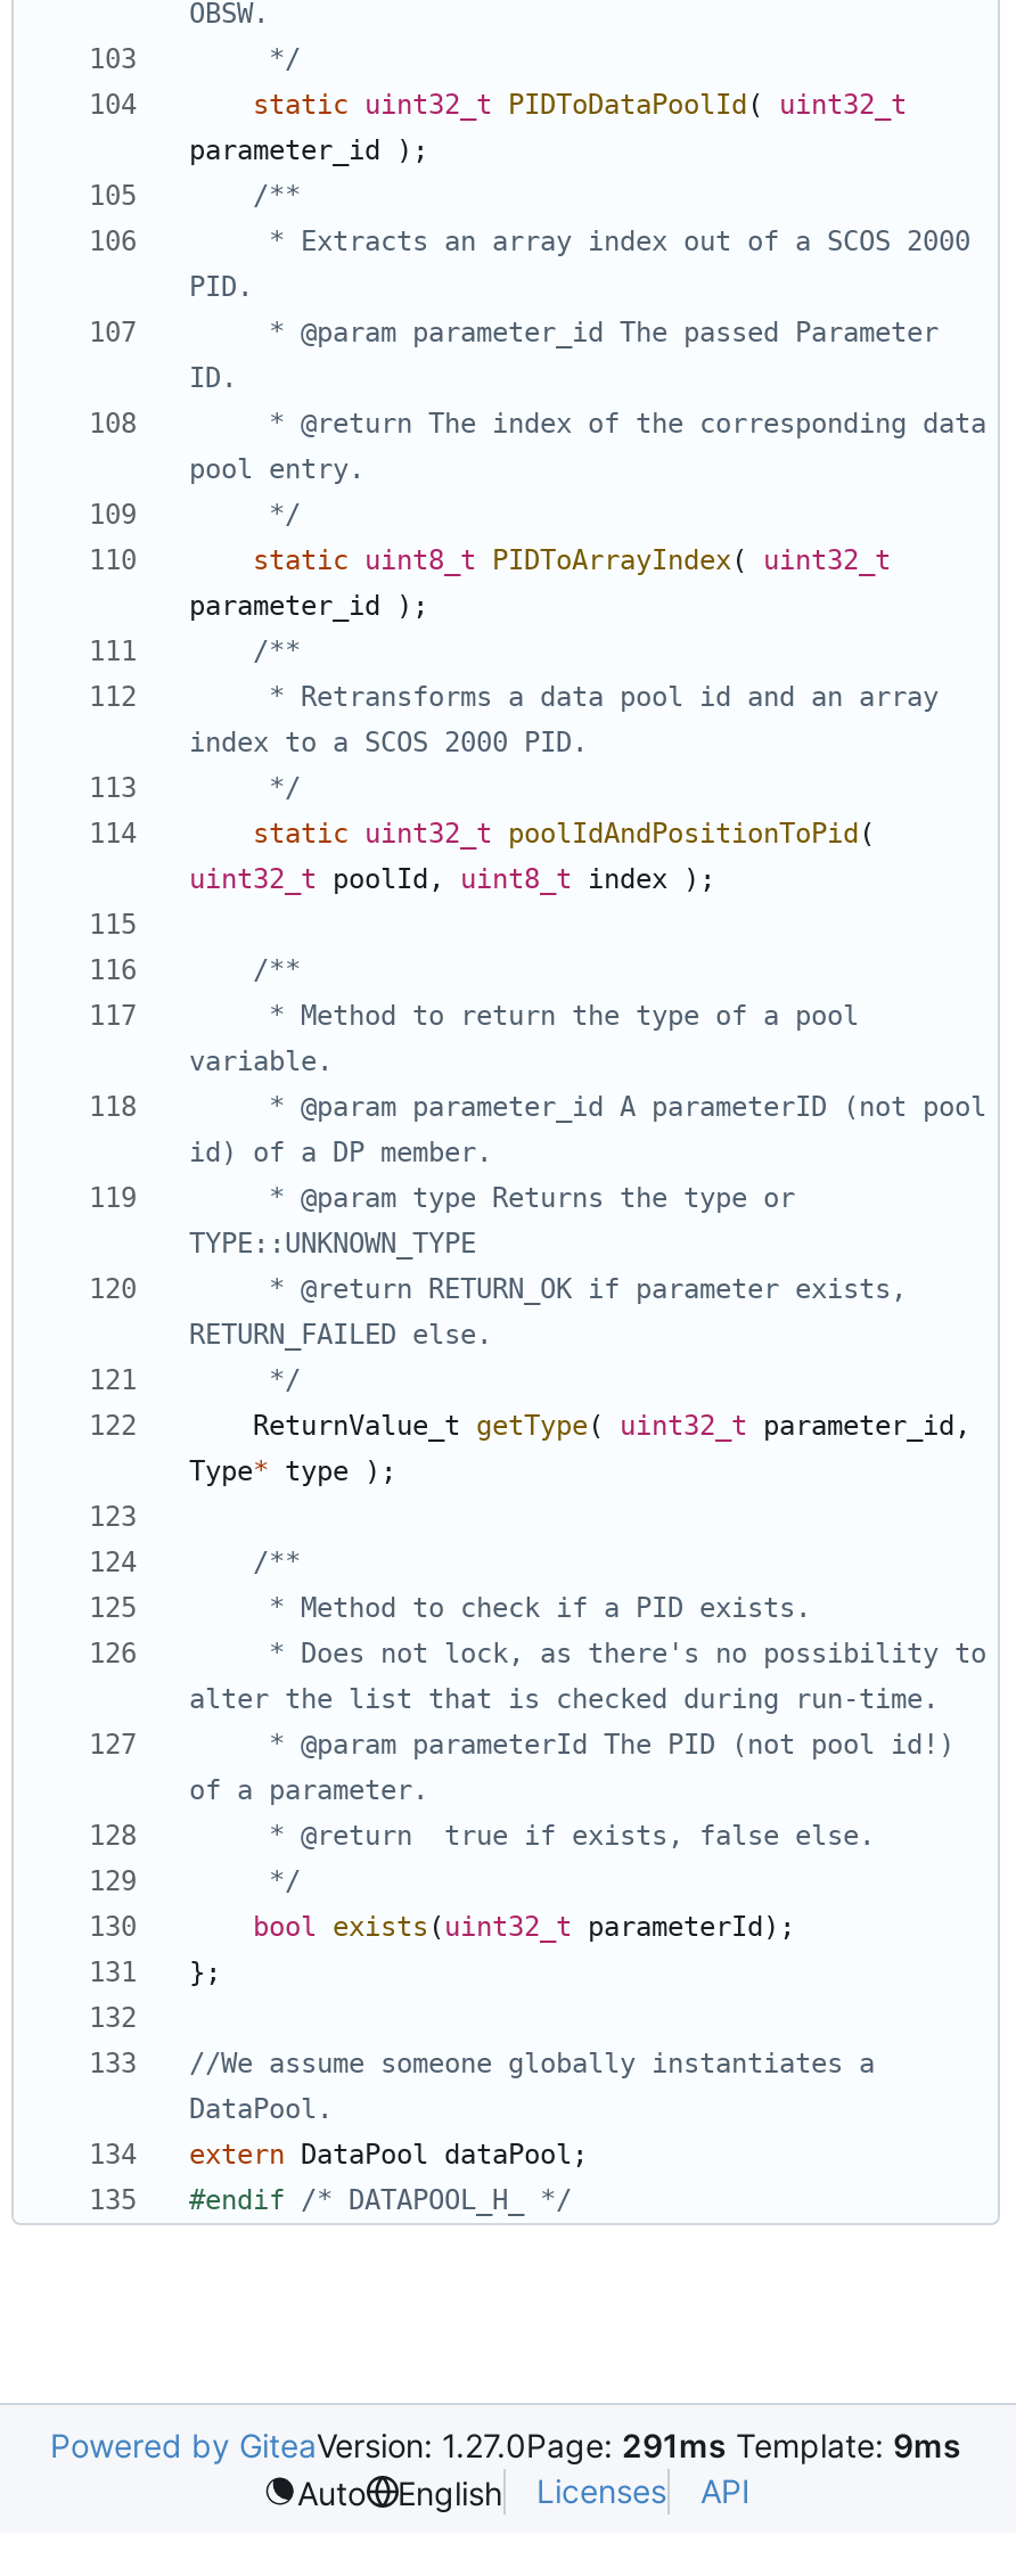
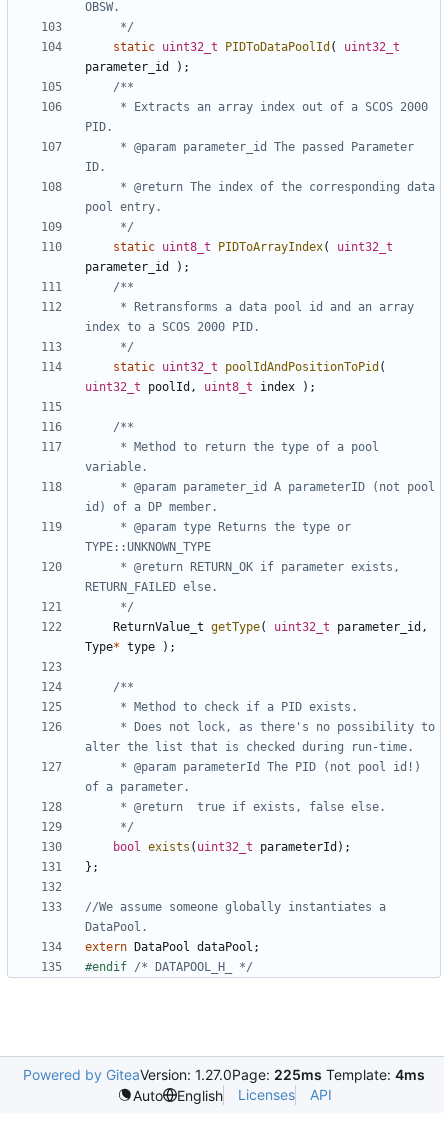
[50,2426,961,2465] Powered by GiteaVersion: 1.27.0Page: 291ms Template: 9ms -> [23,1066,425,1083] Powered by GiteaVersion: 1.27.0Page: 225ms Template: 4ms

